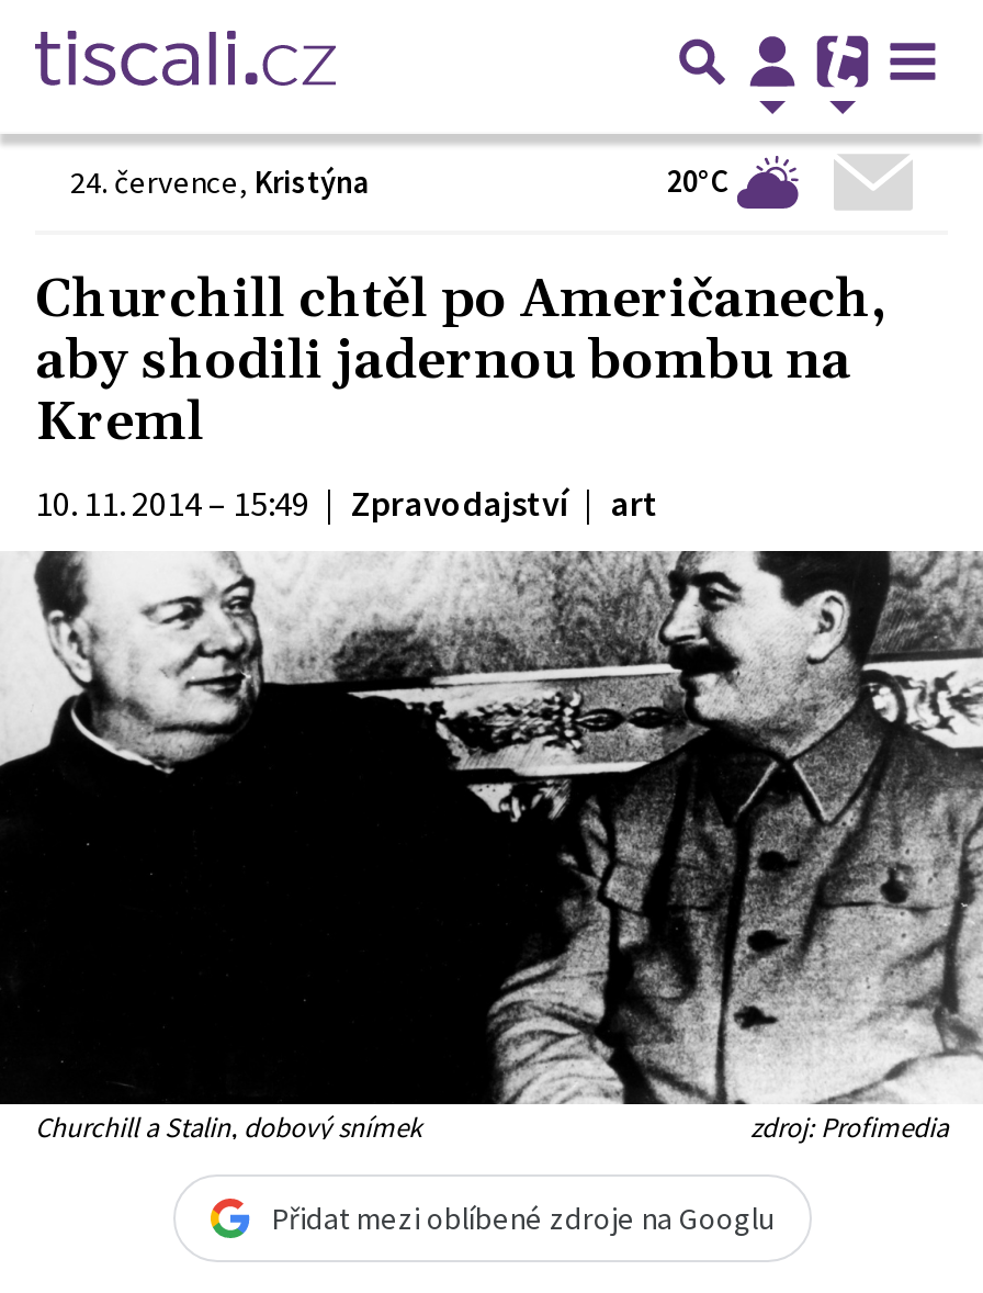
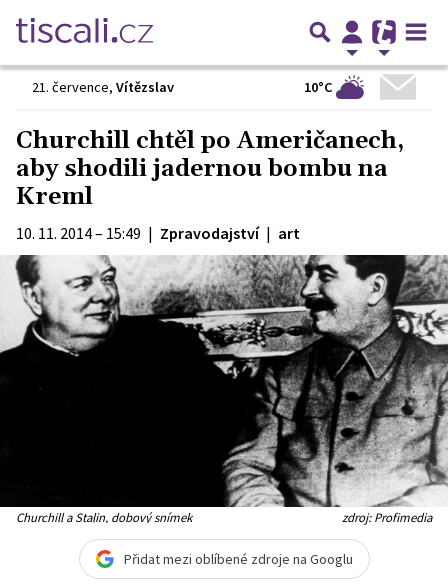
[70,161,737,202] 24. července, Kristýna | 20°C -> [32,77,336,96] 21. července, Vítězslav | 10°C

